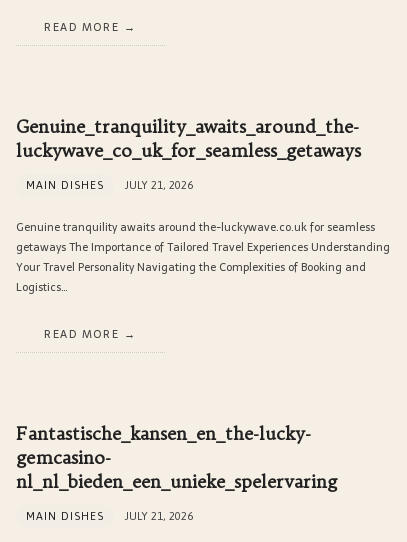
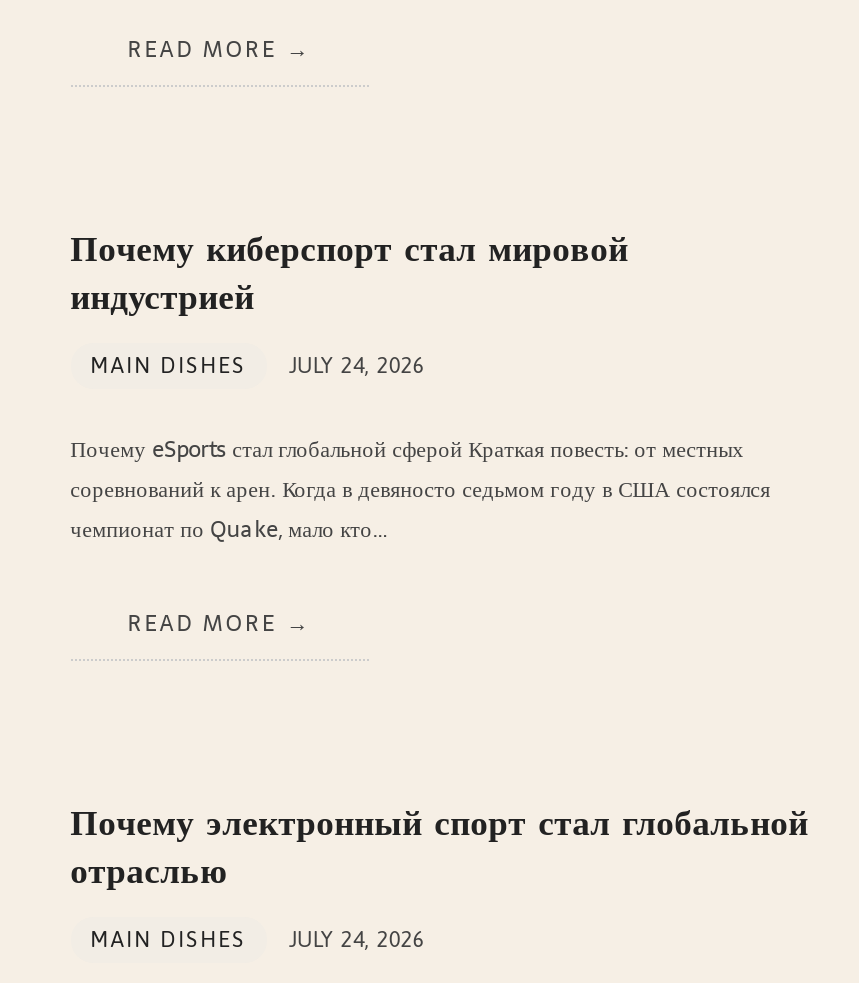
[16,116,361,162] Genuine_tranquility_awaits_around_the- | luckywave_co_uk_for_seamless_getaways -> [70,226,628,318] Почему киберспорт стал мировой | индустрией
[26,179,193,191] MAIN DISHES JULY 21, 2026 -> [90,352,425,376] MAIN DISHES JULY 24, 2026
[16,218,390,296] Genuine tranquility awaits around the-luckywave.co.uk for seamless | getaways The Importance of Tailored Travel Experiences Understanding | Your Travel Personality Navigating the Complexities of Booking and | Logistics… -> [70,432,770,548] Почему eSports стал глобальной сферой Краткая повесть: от местных | соревнований к арен. Когда в девяносто седьмом году в США состоялся | чемпионат по Quake, мало кто…
[16,423,337,493] Fantastische_kansen_en_the-lucky- | gemcasino- | nl_nl_bieden_een_unieke_spelervaring -> [70,800,808,892] Почему электронный спорт стал глобальной | отраслью
[26,510,193,522] MAIN DISHES JULY 21, 2026 -> [90,926,425,950] MAIN DISHES JULY 24, 2026

